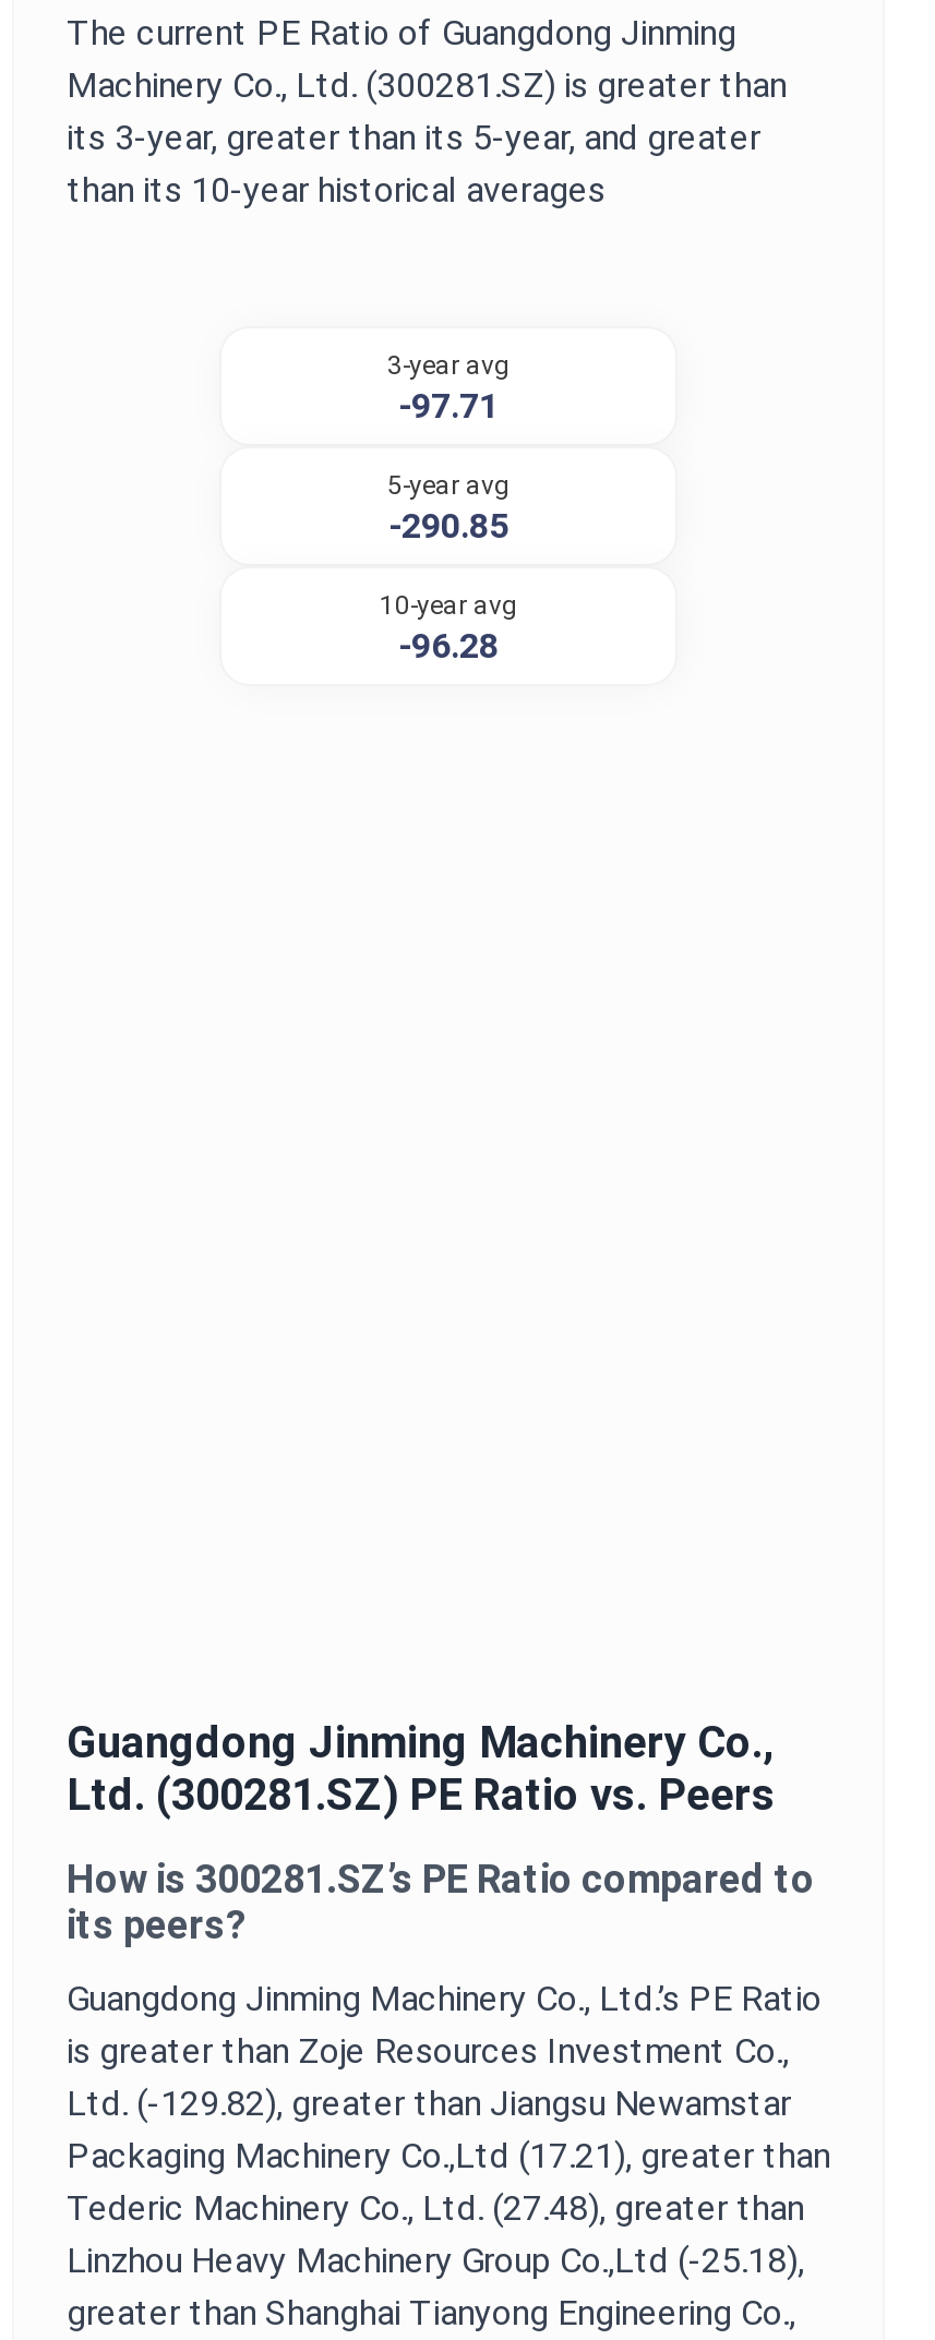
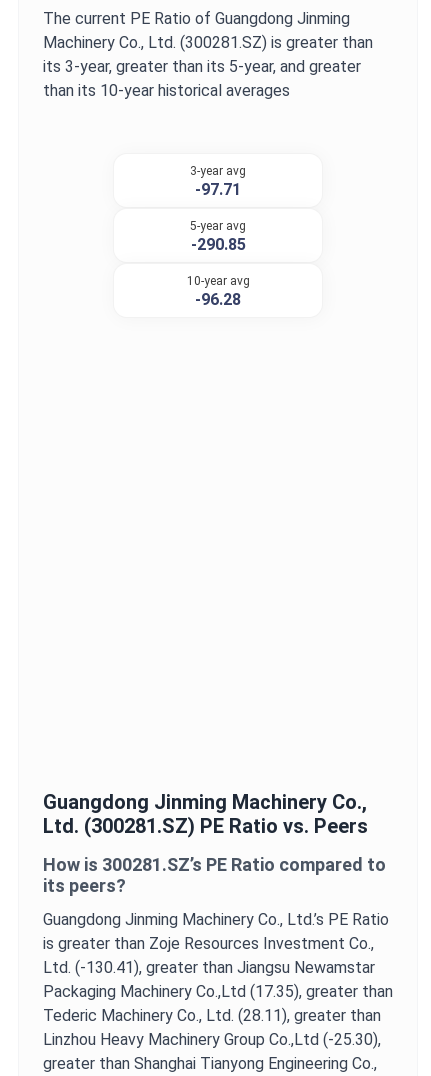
[67,2083,791,2124] Ltd. (-129.82), greater than Jiangsu Newamstar -> [43,958,375,977] Ltd. (-130.41), greater than Jiangsu Newamstar
[67,2135,830,2176] Packaging Machinery Co.,Ltd (17.21), greater than -> [43,982,393,1001] Packaging Machinery Co.,Ltd (17.35), greater than
[67,2187,804,2229] Tederic Machinery Co., Ltd. (27.48), greater than -> [43,1006,381,1025] Tederic Machinery Co., Ltd. (28.11), greater than
[67,2240,804,2281] Linzhou Heavy Machinery Group Co.,Ltd (-25.18), -> [43,1030,381,1049] Linzhou Heavy Machinery Group Co.,Ltd (-25.30),

